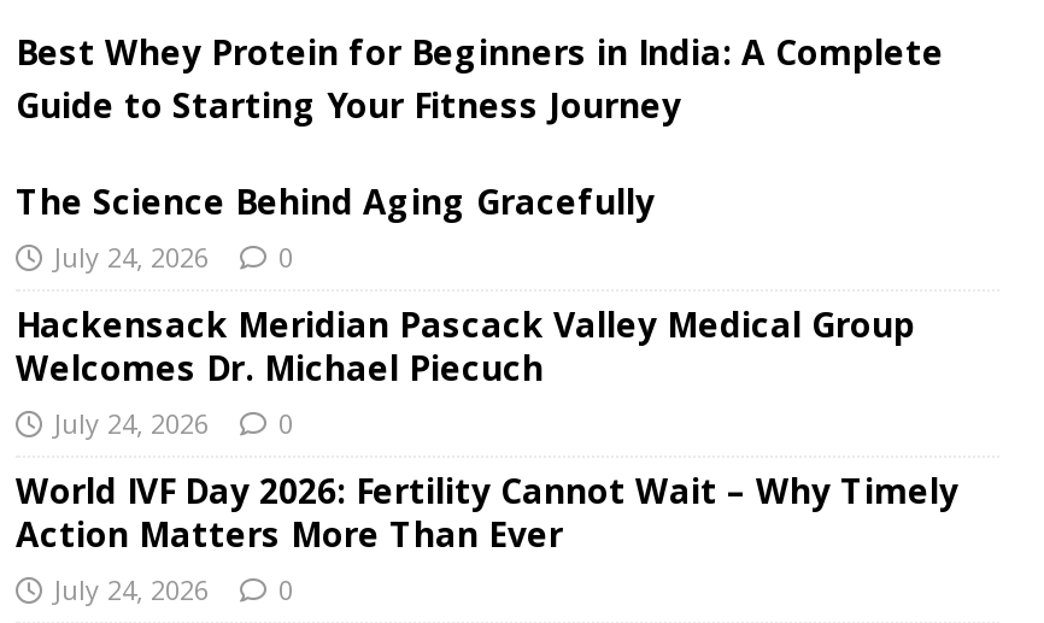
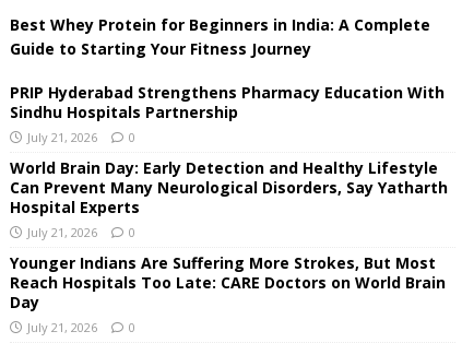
[16,177,655,274] The Science Behind Aging Gracefully | July 24, 2026 -> [10,82,445,145] PRIP Hyderabad Strengthens Pharmacy Education With | Sindhu Hospitals Partnership | July 21, 2026
[16,300,915,440] Hackensack Meridian Pascack Valley Medical Group | Welcomes Dr. Michael Piecuch | July 24, 2026 -> [10,157,448,240] World Brain Day: Early Detection and Healthy Lifestyle | Can Prevent Many Neurological Disorders, Say Yatharth | Hospital Experts | July 21, 2026
[16,466,958,606] World IVF Day 2026: Fertility Cannot Wait – Why Timely | Action Matters More Than Ever | July 24, 2026 -> [10,252,446,335] Younger Indians Are Suffering More Strokes, But Most | Reach Hospitals Too Late: CARE Doctors on World Brain | Day | July 21, 2026

